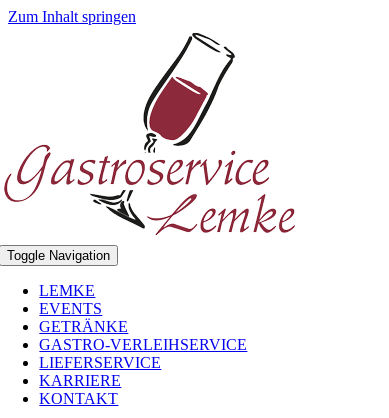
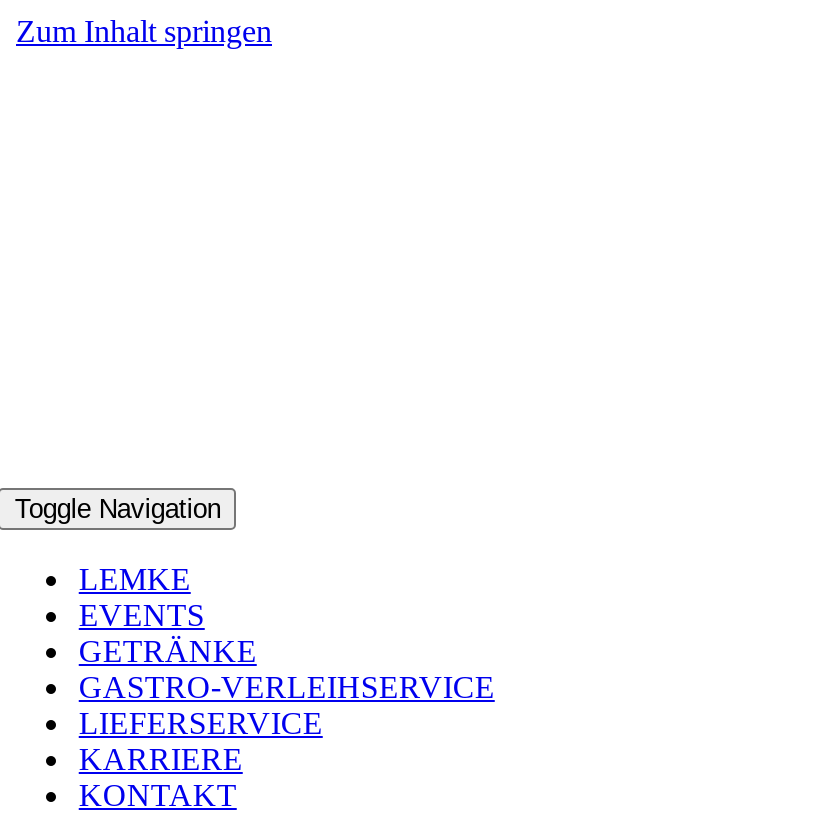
[3,32,296,236] [image] -> none

